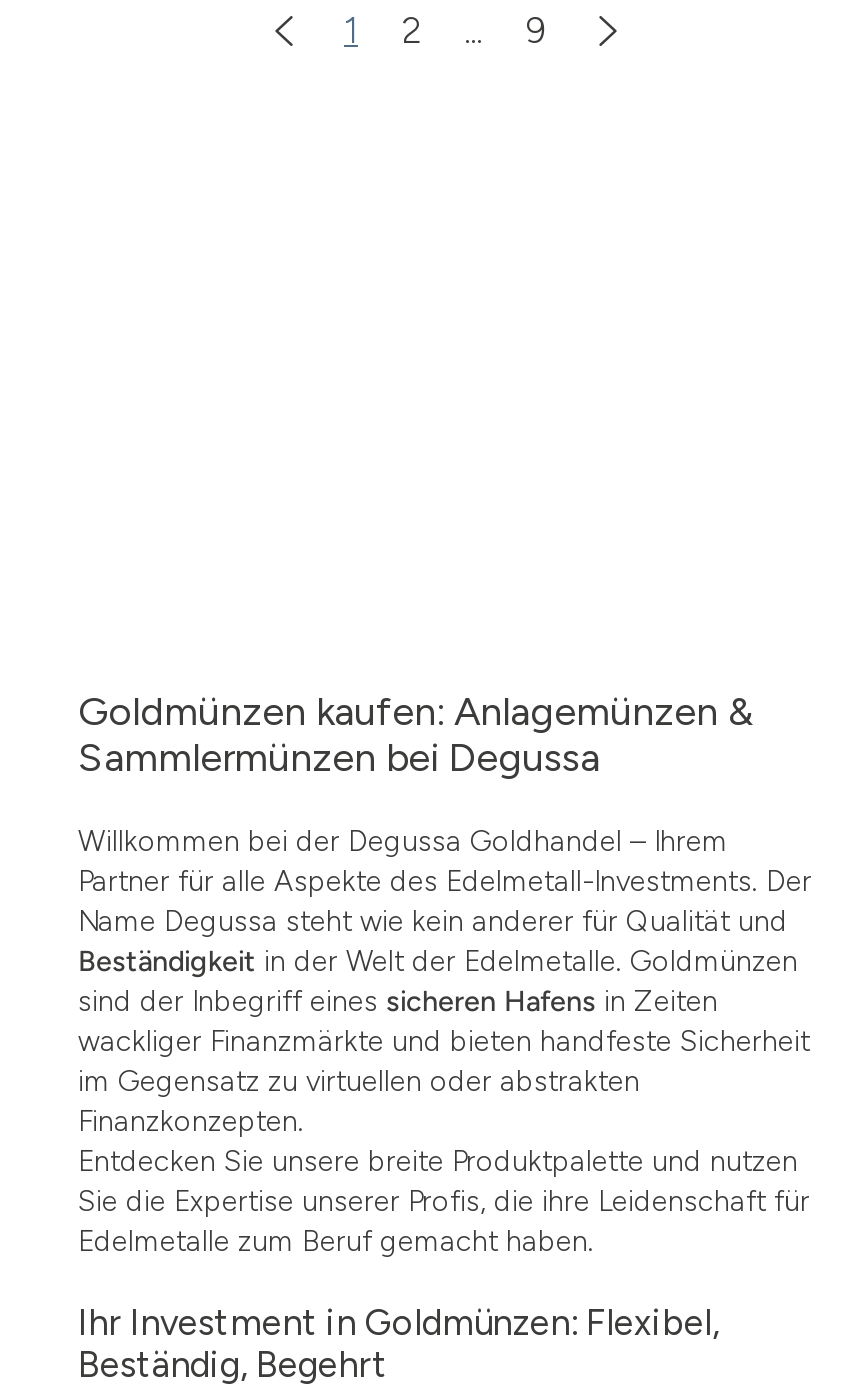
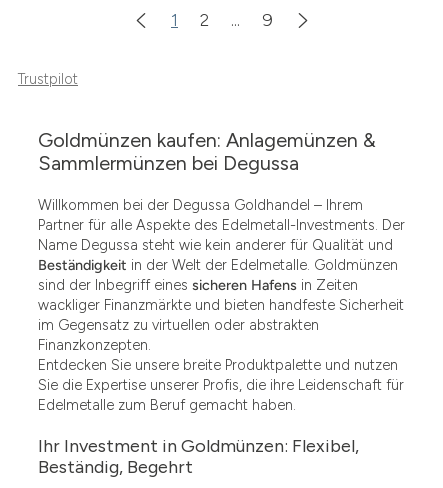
none -> [18,70,78,88] Trustpilot

